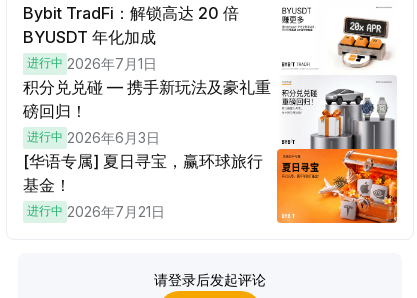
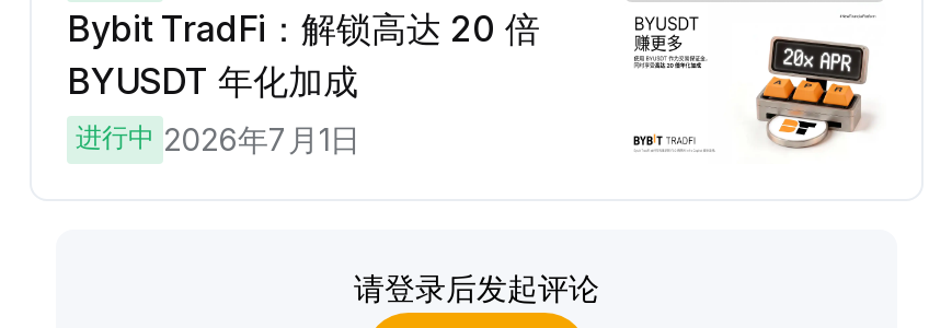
[23,77,398,224] [image] | 积分兑兑碰 — 携手新玩法及豪礼重 | 磅回归！ | 进行中 2026年6月3日 | [华语专属] 夏日寻宝，赢环球旅行 | 基金！ | 进行中 2026年7月21日 -> none

